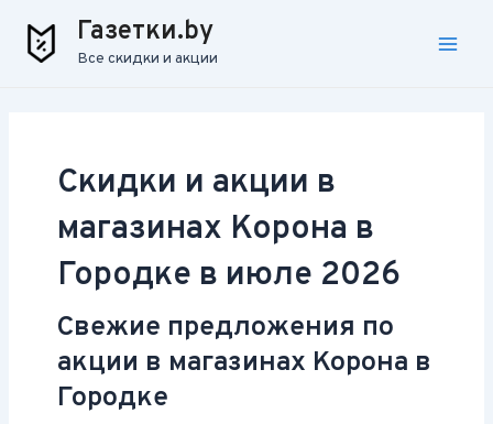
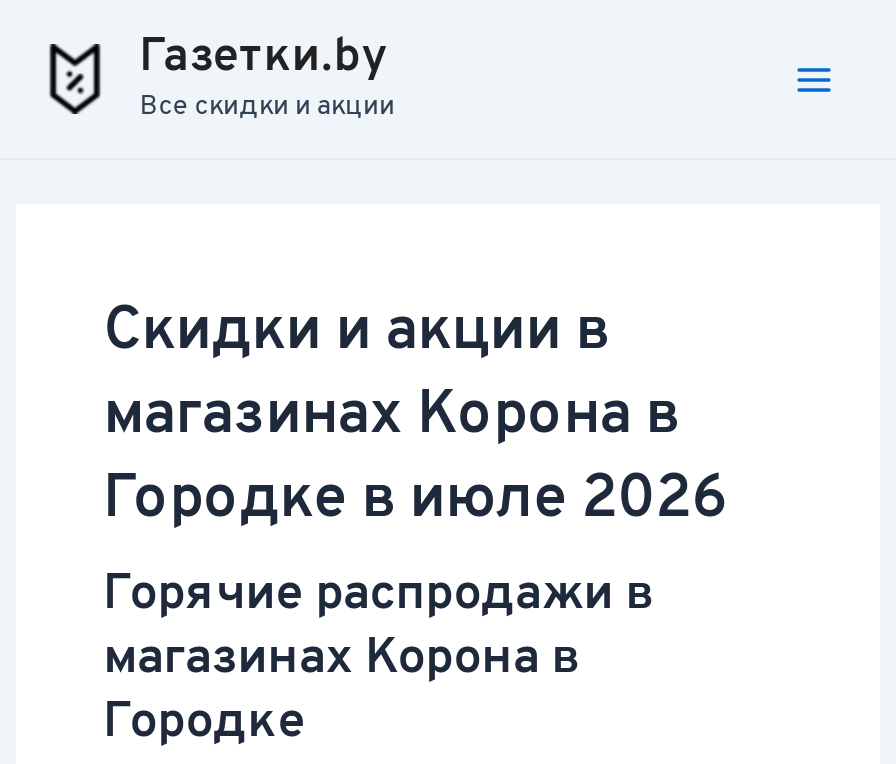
[57,310,431,381] Свежие предложения по | акции в магазинах Корона в -> [103,563,655,691] Горячие распродажи в | магазинах Корона в

